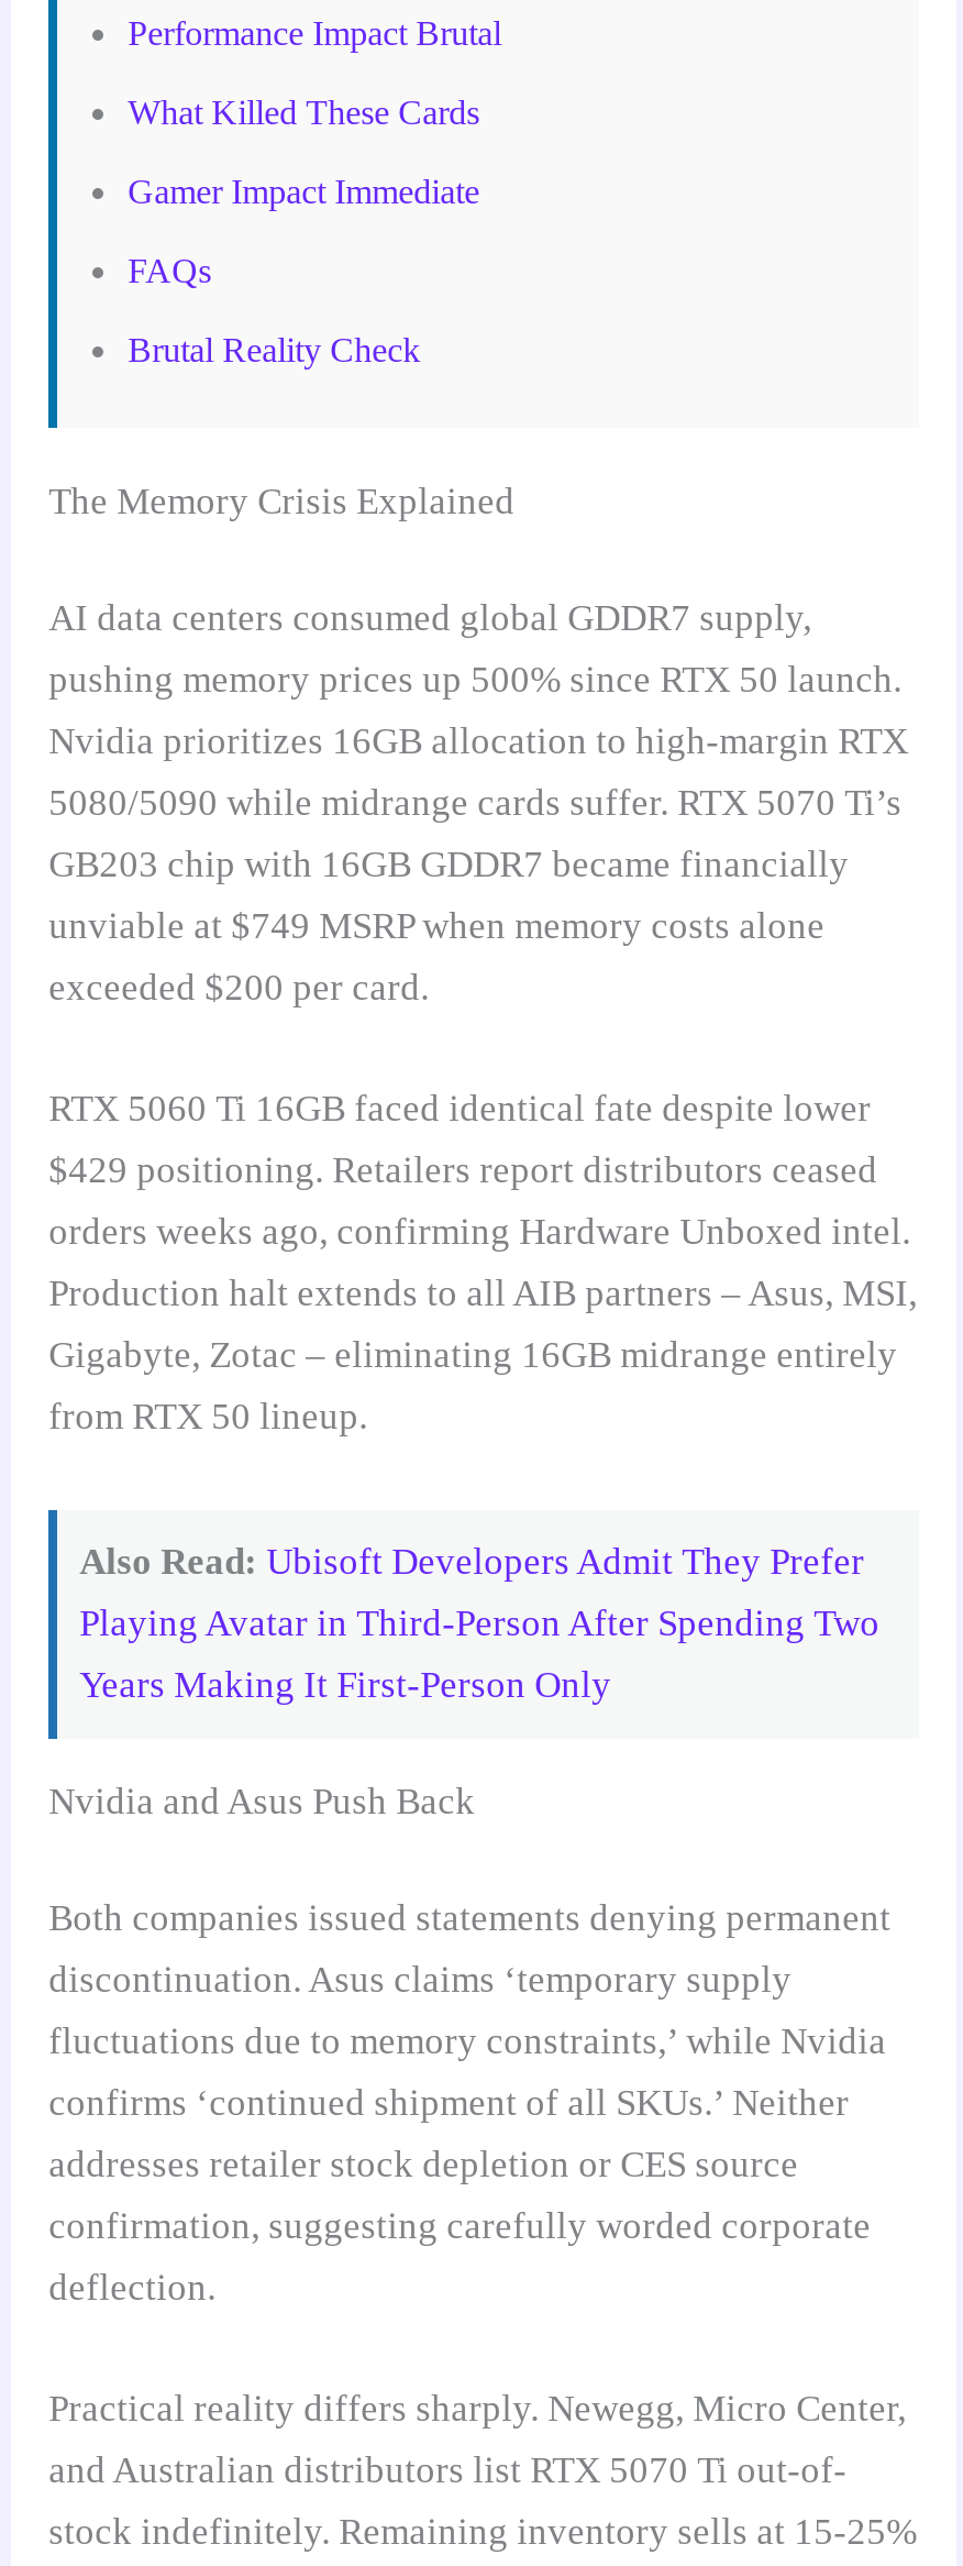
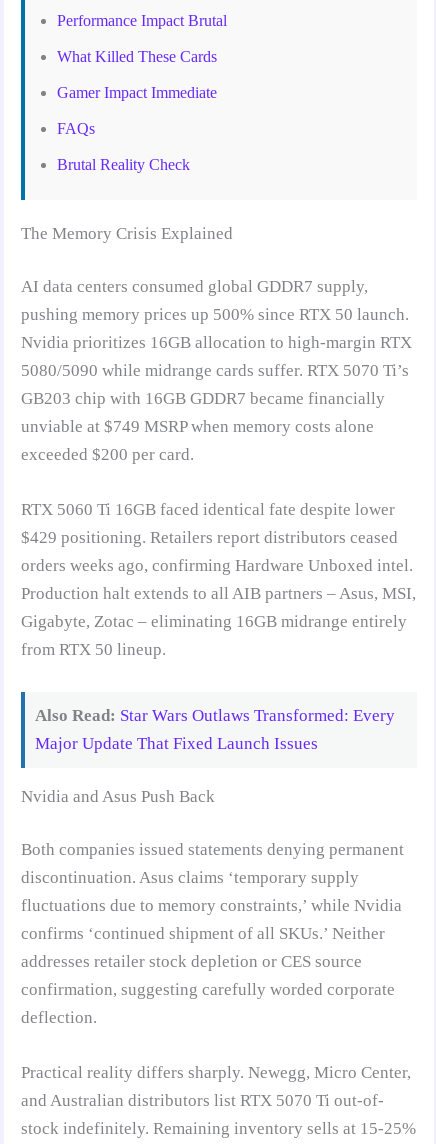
[80,1540,880,1705] Also Read: Ubisoft Developers Admit They Prefer | Playing Avatar in Third-Person After Spending Two | Years Making It First-Person Only -> [35,706,395,753] Also Read: Star Wars Outlaws Transformed: Every | Major Update That Fixed Launch Issues

